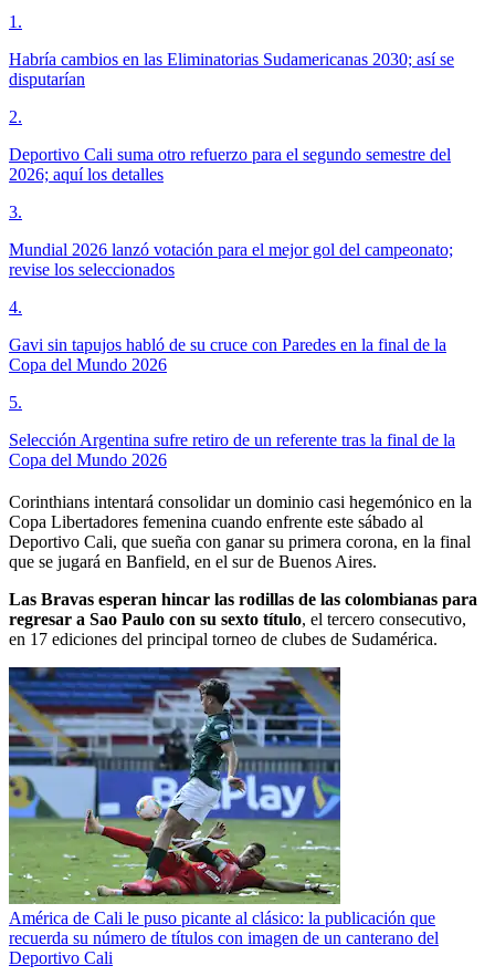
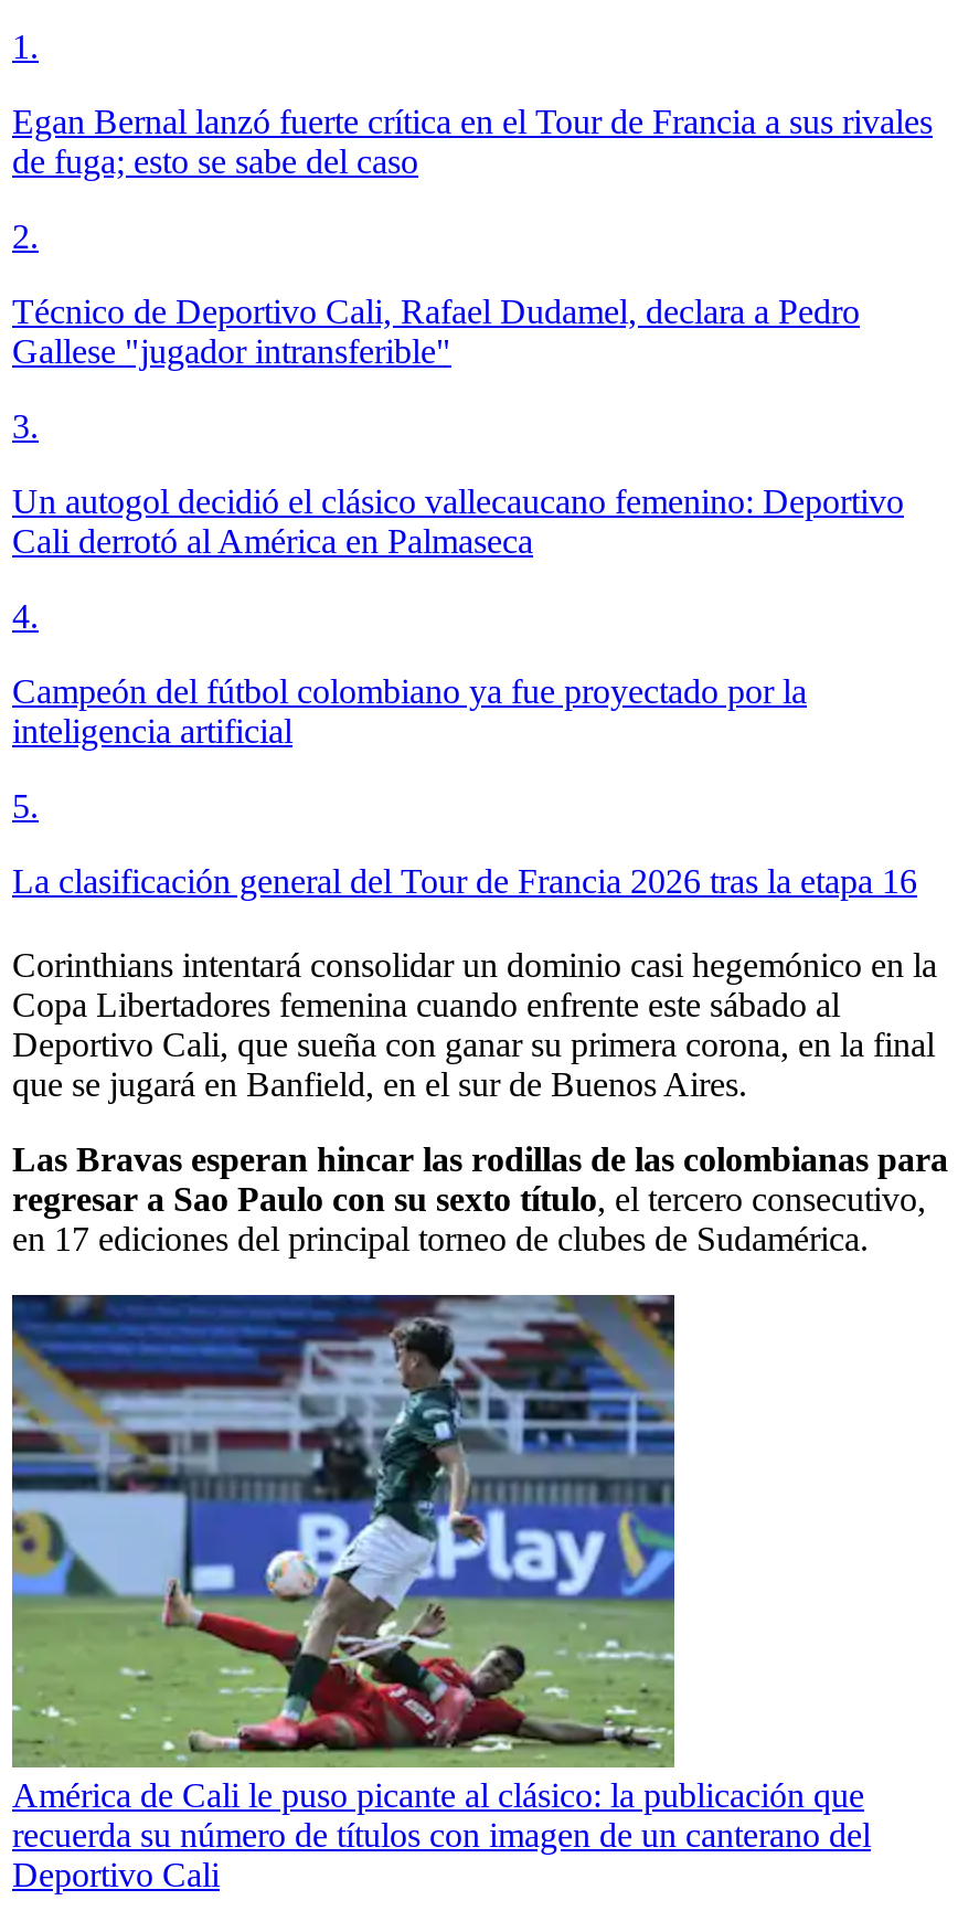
[9,49,454,88] Habría cambios en las Eliminatorias Sudamericanas 2030; así se | disputarían -> [12,102,933,179] Egan Bernal lanzó fuerte crítica en el Tour de Francia a sus rivales | de fuga; esto se sabe del caso
[9,145,451,183] Deportivo Cali suma otro refuerzo para el segundo semestre del | 2026; aquí los detalles -> [12,292,860,369] Técnico de Deportivo Cali, Rafael Dudamel, declara a Pedro | Gallese "jugador intransferible"
[9,240,453,279] Mundial 2026 lanzó votación para el mejor gol del campeonato; | revise los seleccionados -> [12,482,904,559] Un autogol decidió el clásico vallecaucano femenino: Deportivo | Cali derrotó al América en Palmaseca
[9,335,446,374] Gavi sin tapujos habló de su cruce con Paredes en la final de la | Copa del Mundo 2026 -> [12,672,807,749] Campeón del fútbol colombiano ya fue proyectado por la | inteligencia artificial
[9,430,455,469] Selección Argentina sufre retiro de un referente tras la final de la | Copa del Mundo 2026 -> [12,862,917,899] La clasificación general del Tour de Francia 2026 tras la etapa 16

